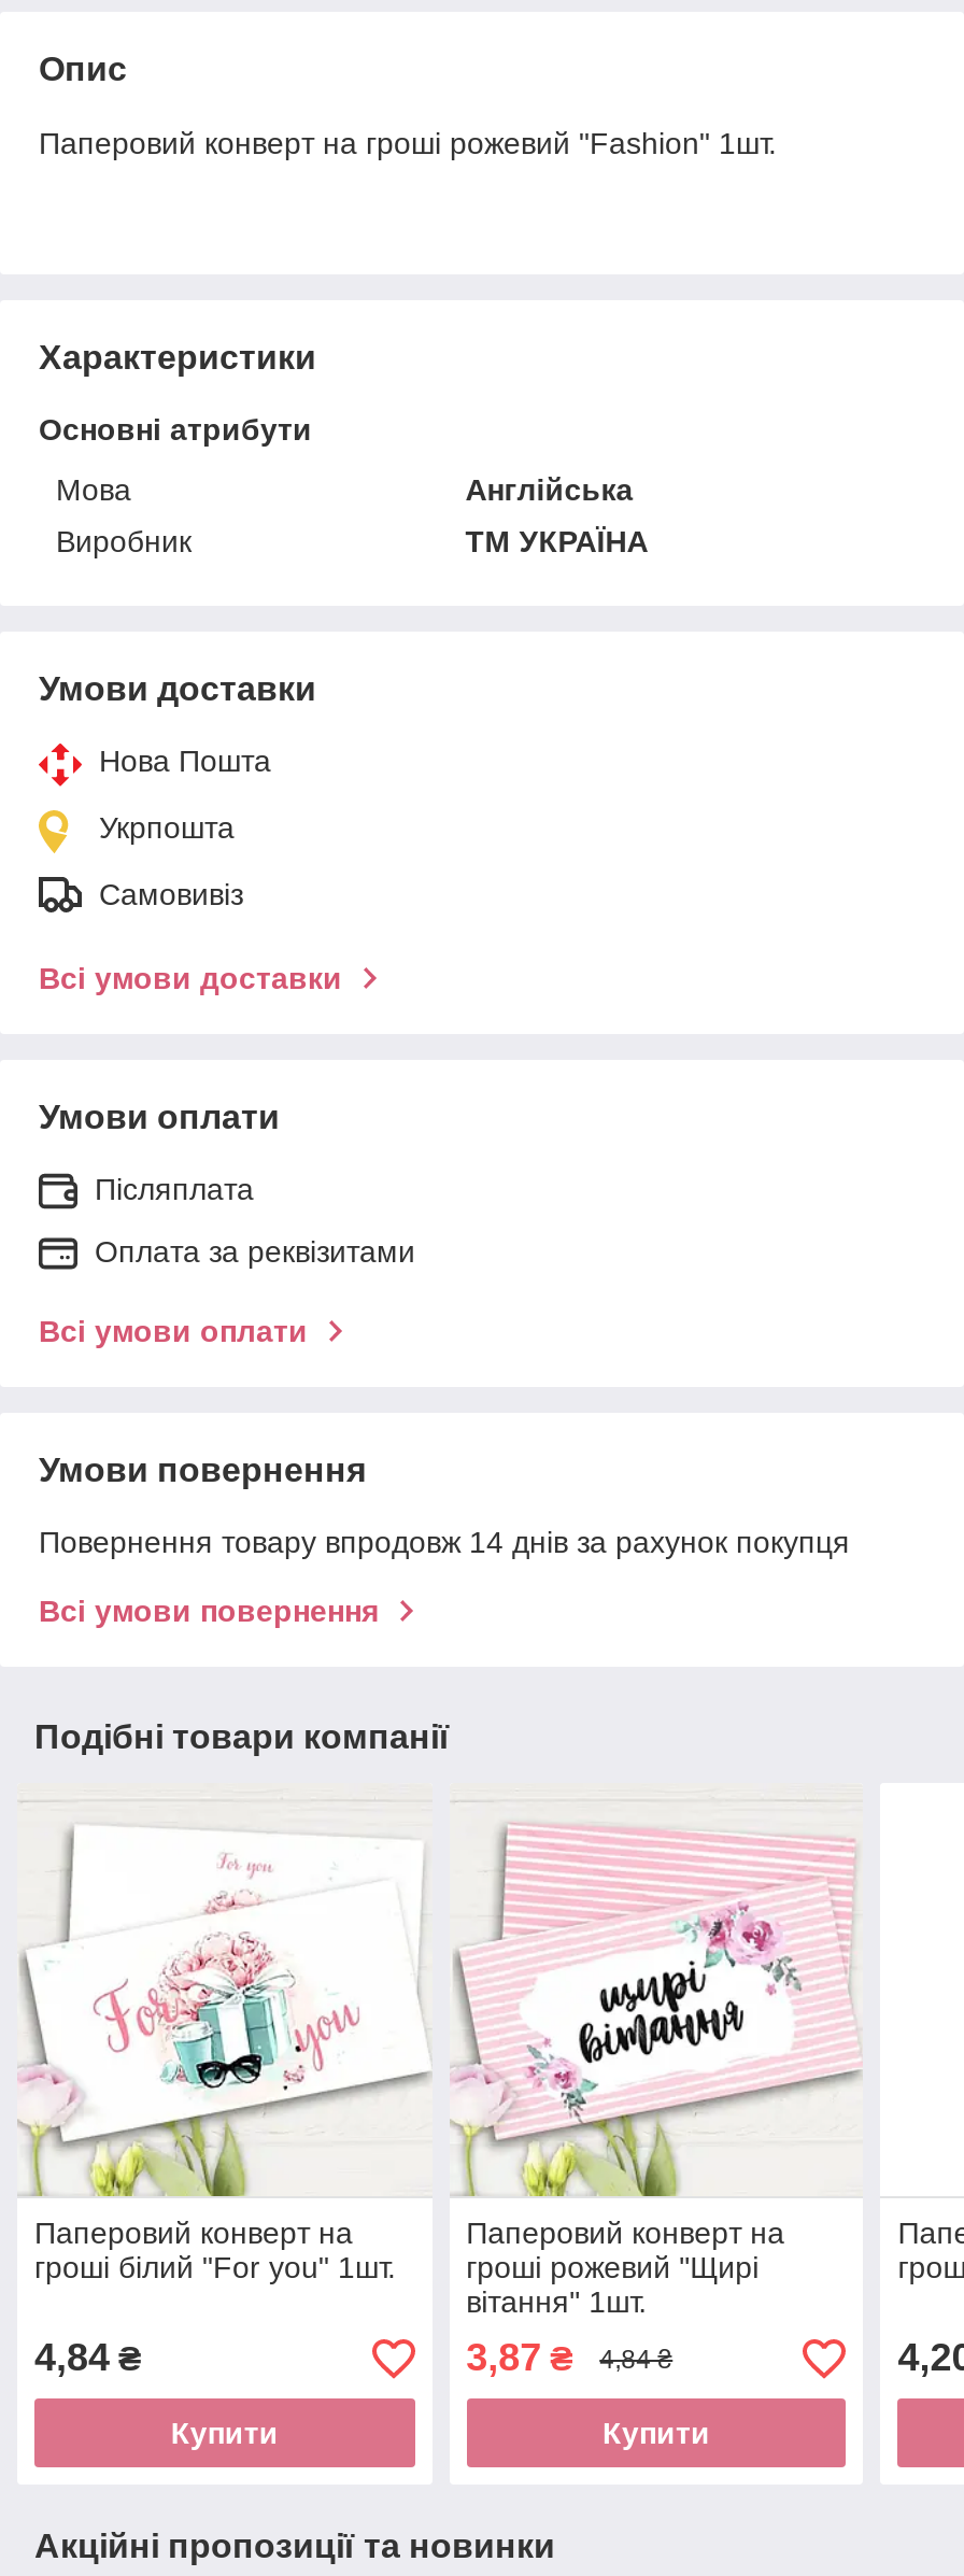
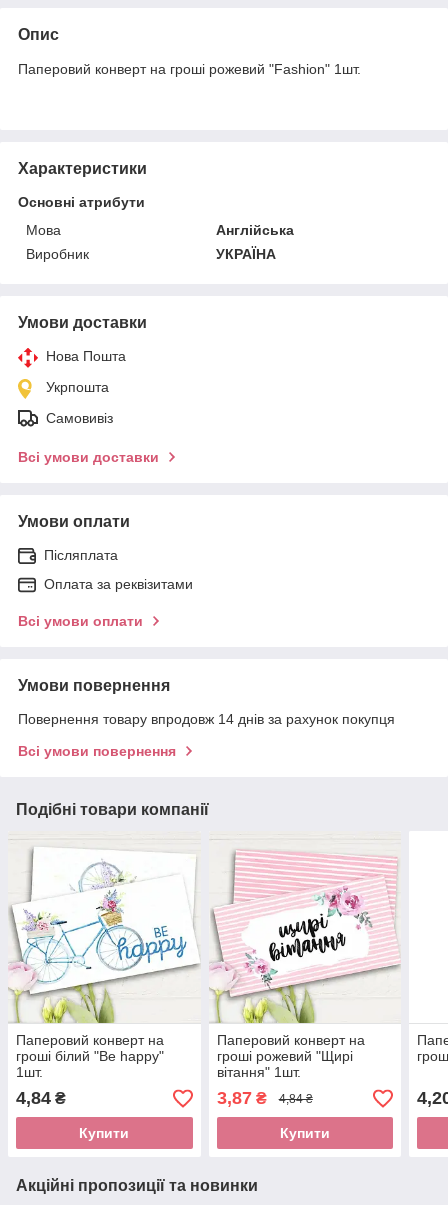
[465,524,648,558] ТМ УКРАЇНА -> [216,246,276,262] УКРАЇНА
[37,1822,424,2153] [image] -> [19,848,197,1002] [image]
[34,2251,396,2285] гроші білий "For you" 1шт. -> [16,1048,164,1080] гроші білий "Be happy" | 1шт.

